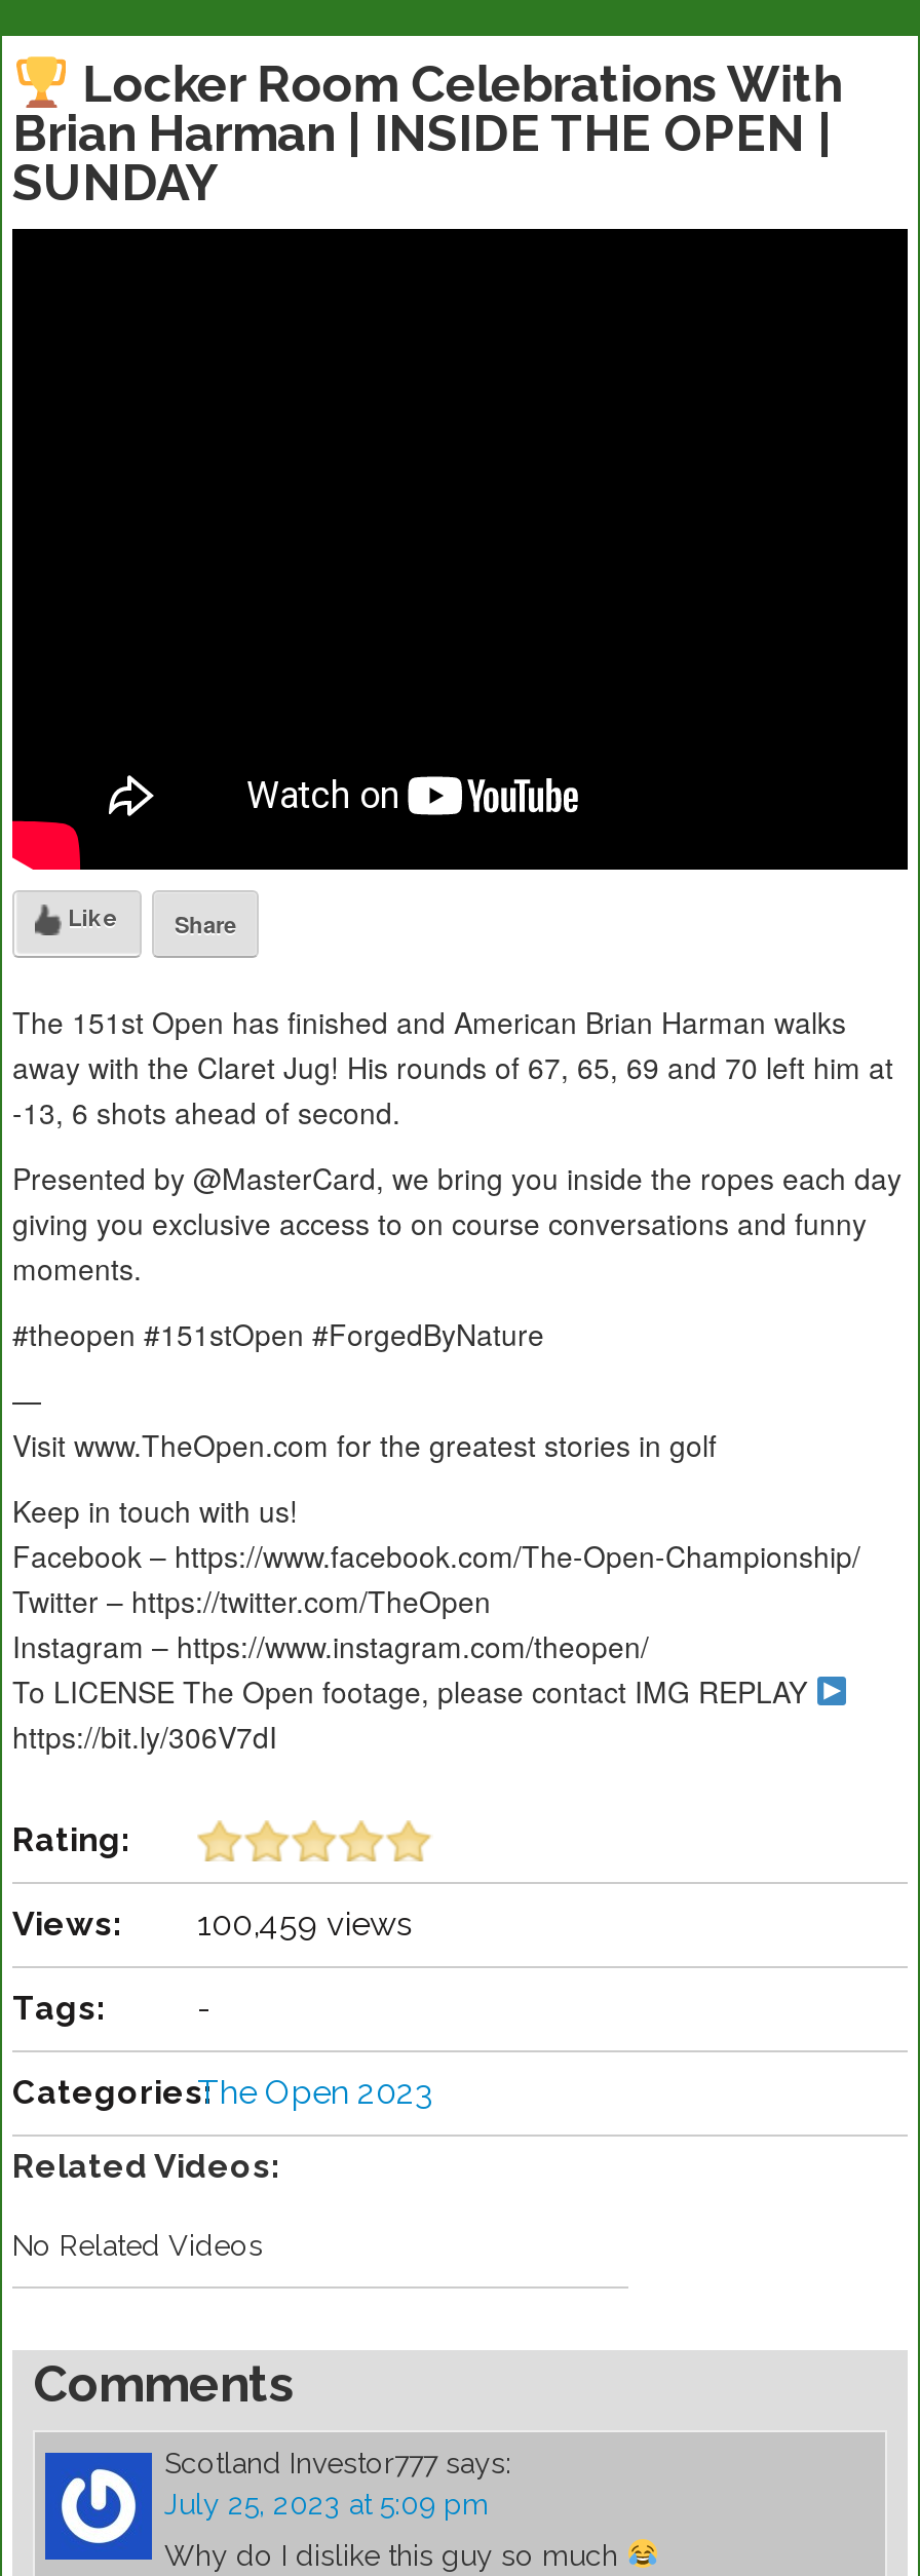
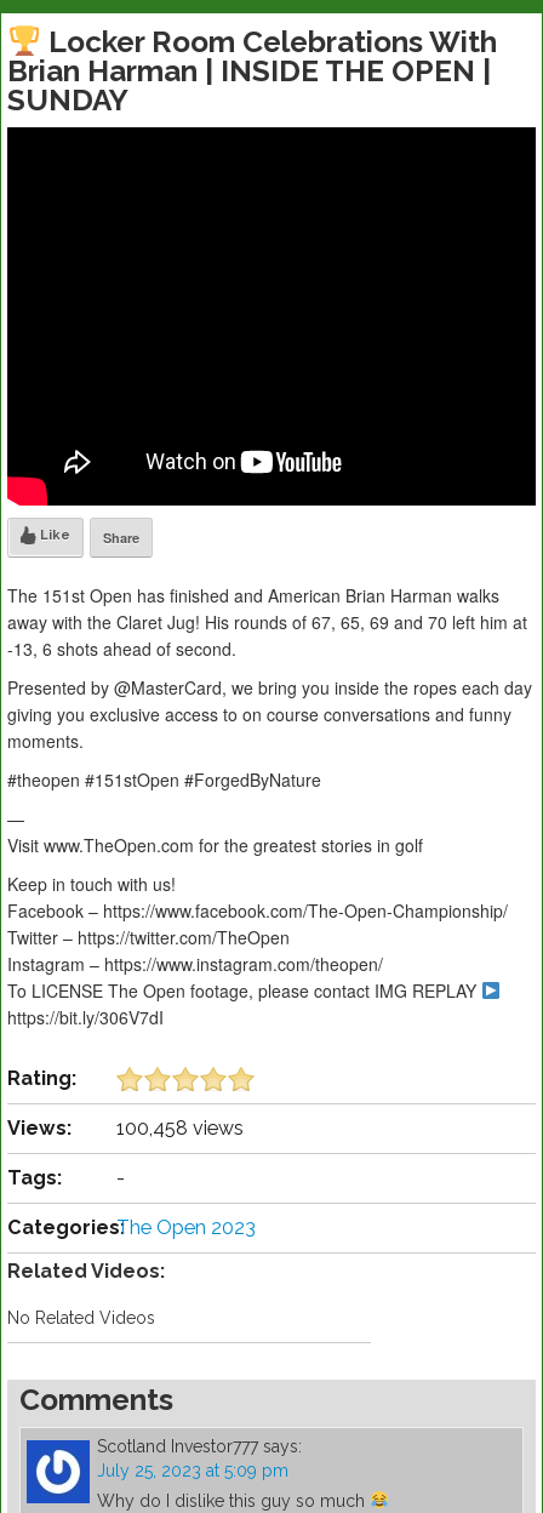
[12,1904,413,1943] Views: 100,459 views -> [7,1116,244,1139] Views: 100,458 views

